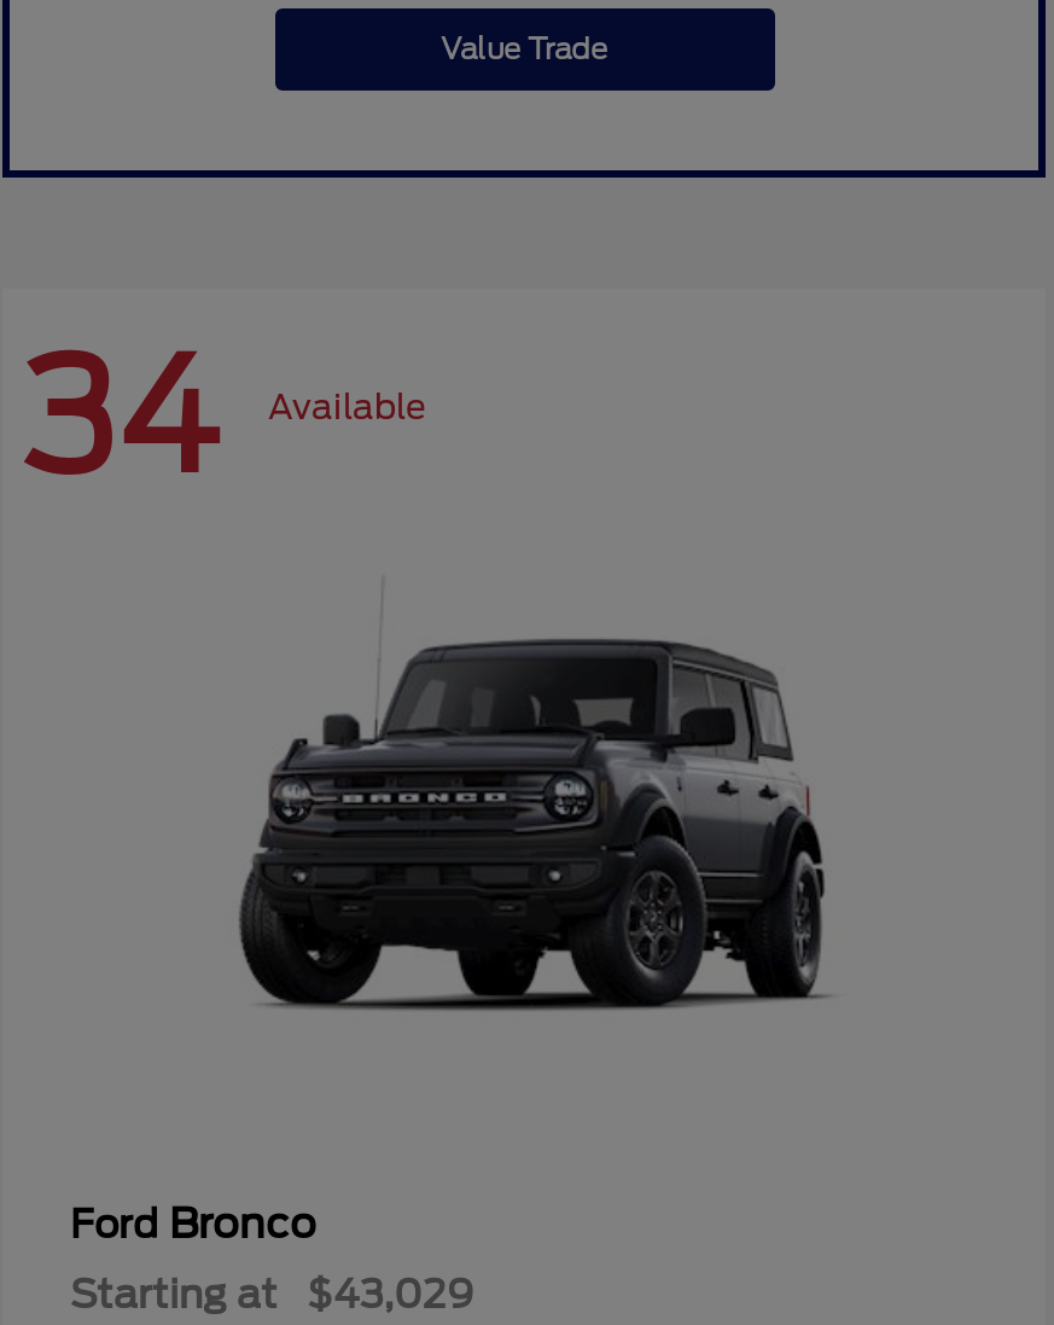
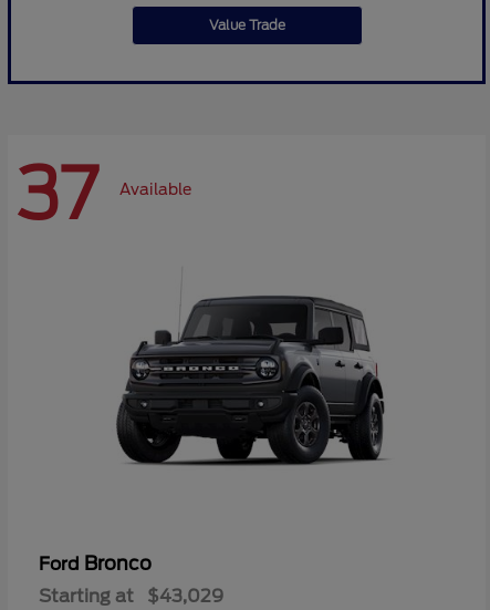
[22,325,425,508] 34 Available -> [17,152,191,236] 37 Available

